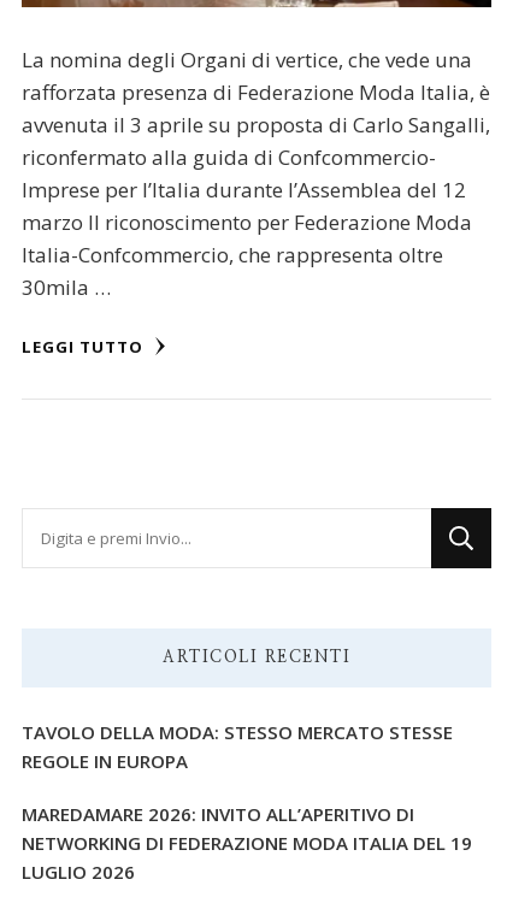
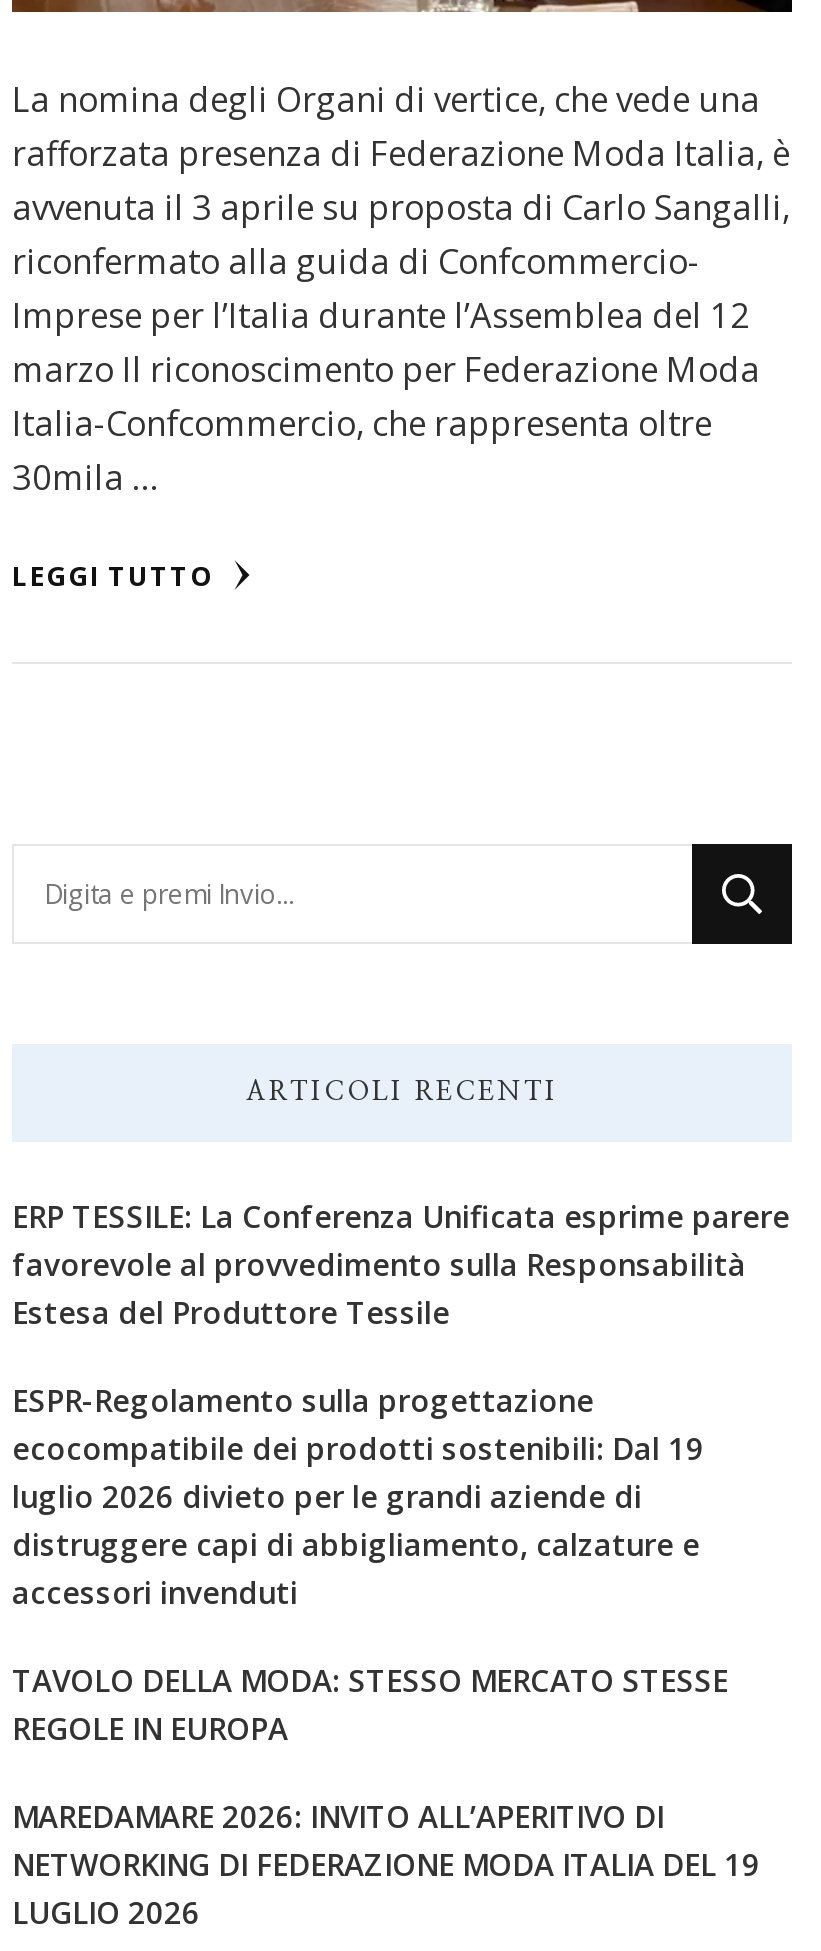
none -> [12,1196,790,1612] ERP TESSILE: La Conferenza Unificata esprime parere | favorevole al provvedimento sulla Responsabilità | Estesa del Produttore Tessile | ESPR-Regolamento sulla progettazione | ecocompatibile dei prodotti sostenibili: Dal 19 | luglio 2026 divieto per le grandi aziende di | distruggere capi di abbigliamento, calzature e | accessori invenduti

